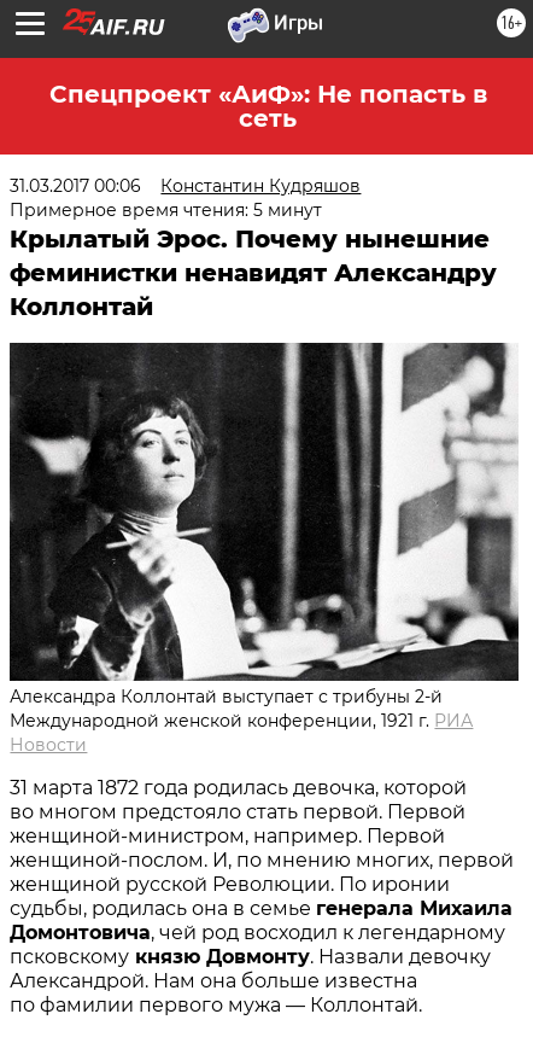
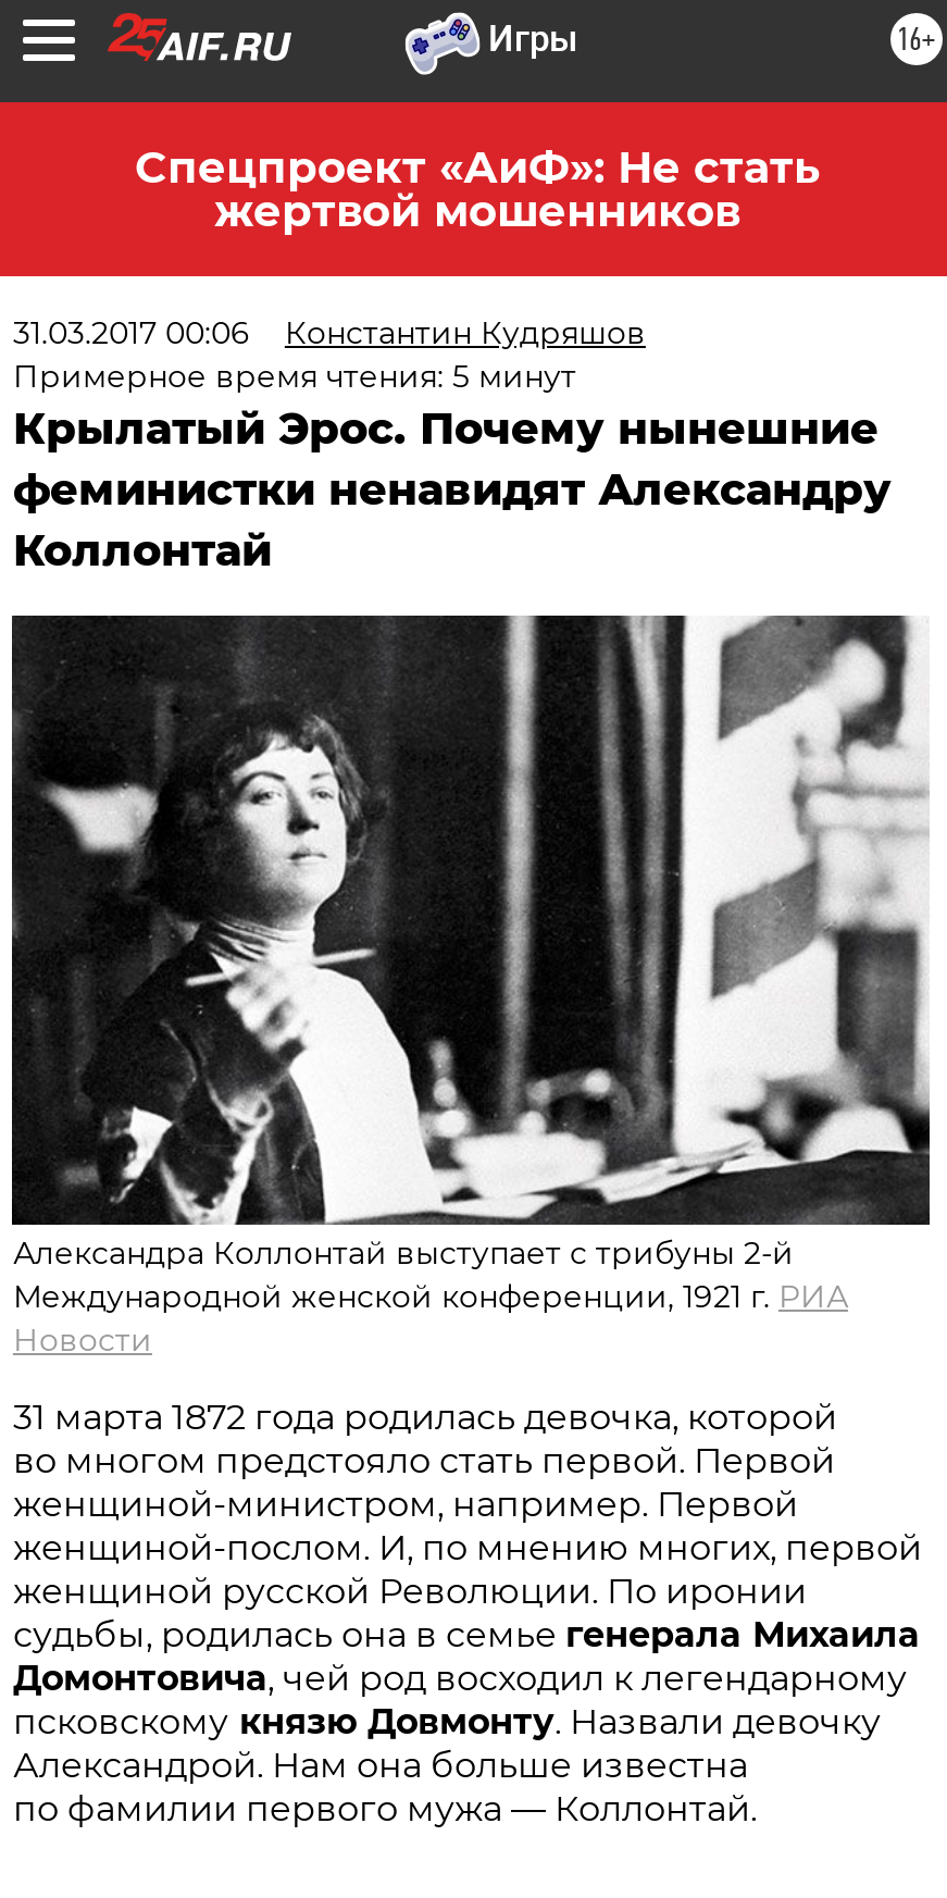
[49,80,487,133] Спецпроект «АиФ»: Не попасть в | сеть -> [135,141,820,237] Спецпроект «АиФ»: Не стать | жертвой мошенников

